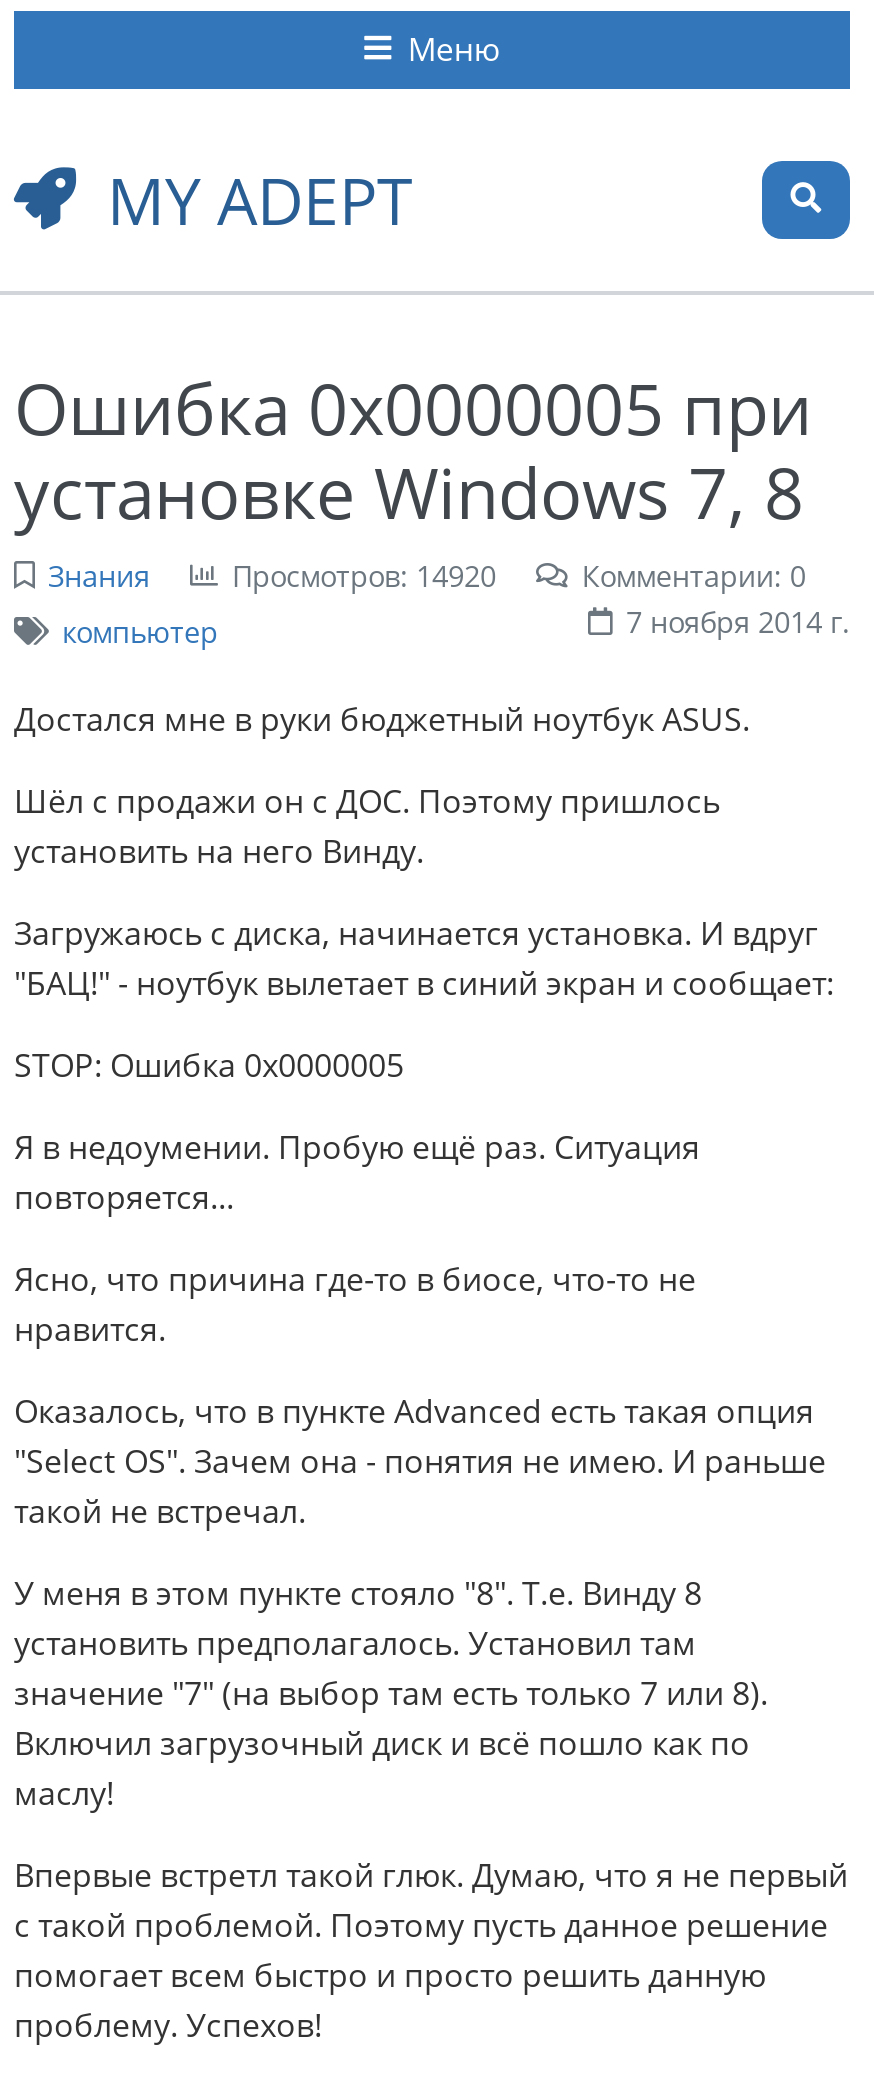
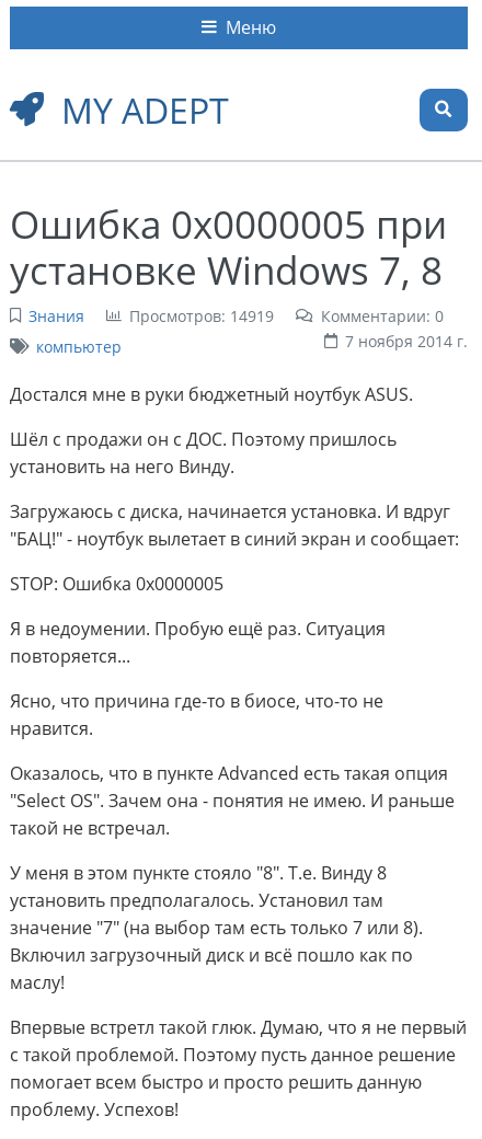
[232,557,496,595] Просмотров: 14920 -> [129,306,274,326] Просмотров: 14919

